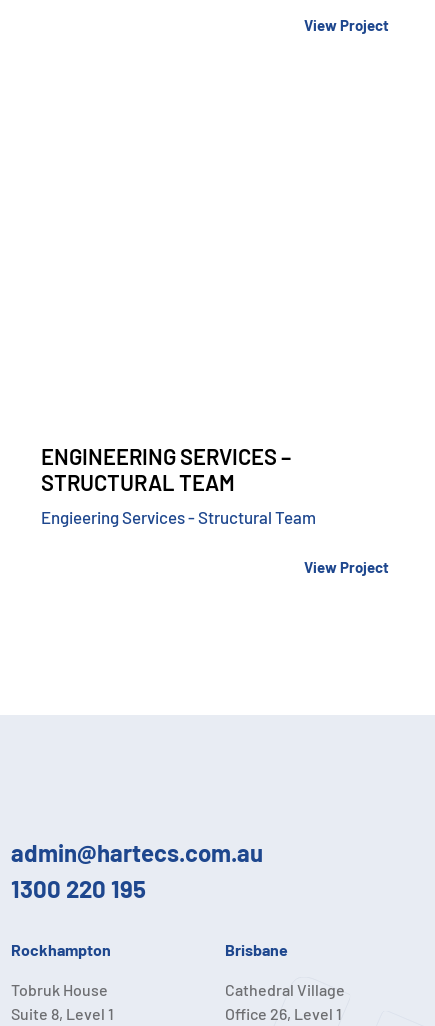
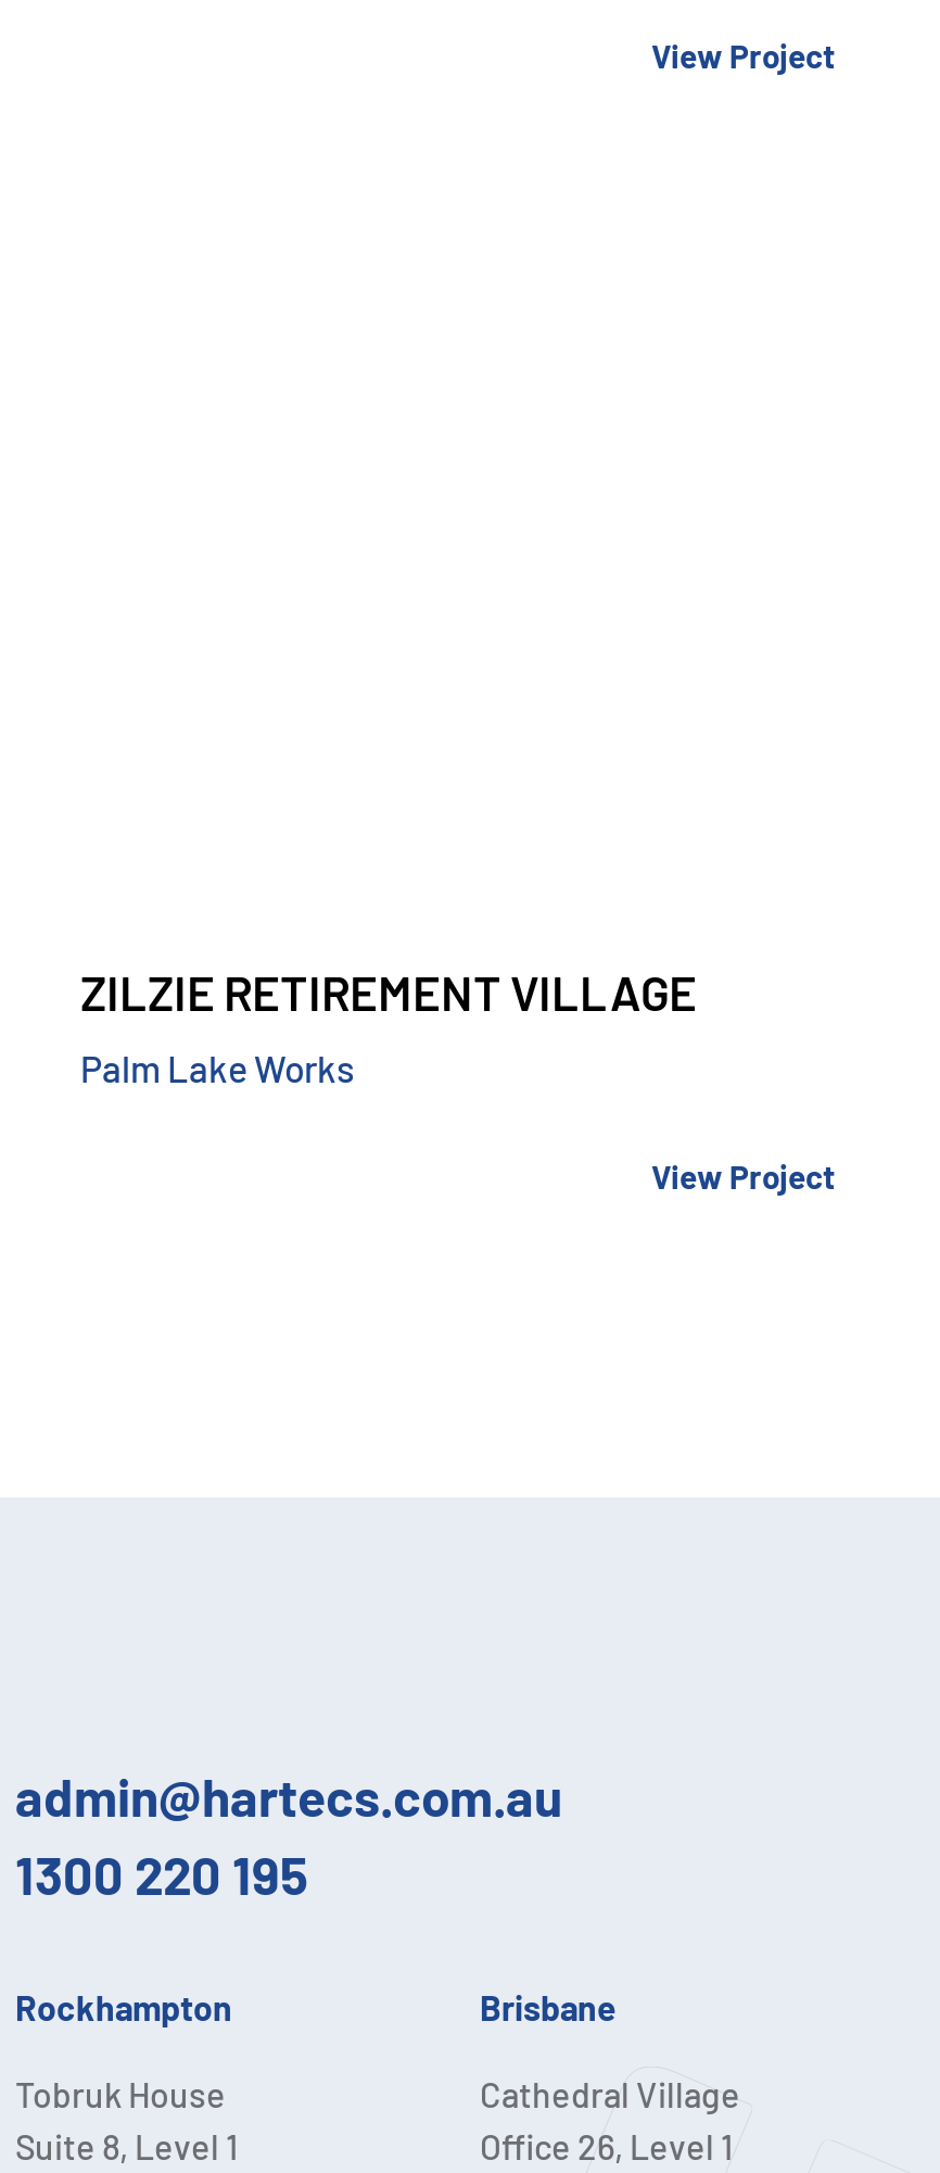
[41,443,291,495] ENGINEERING SERVICES – | STRUCTURAL TEAM -> [80,963,697,1020] ZILZIE RETIREMENT VILLAGE
[41,507,316,527] Engieering Services - Structural Team -> [80,1046,354,1089] Palm Lake Works

